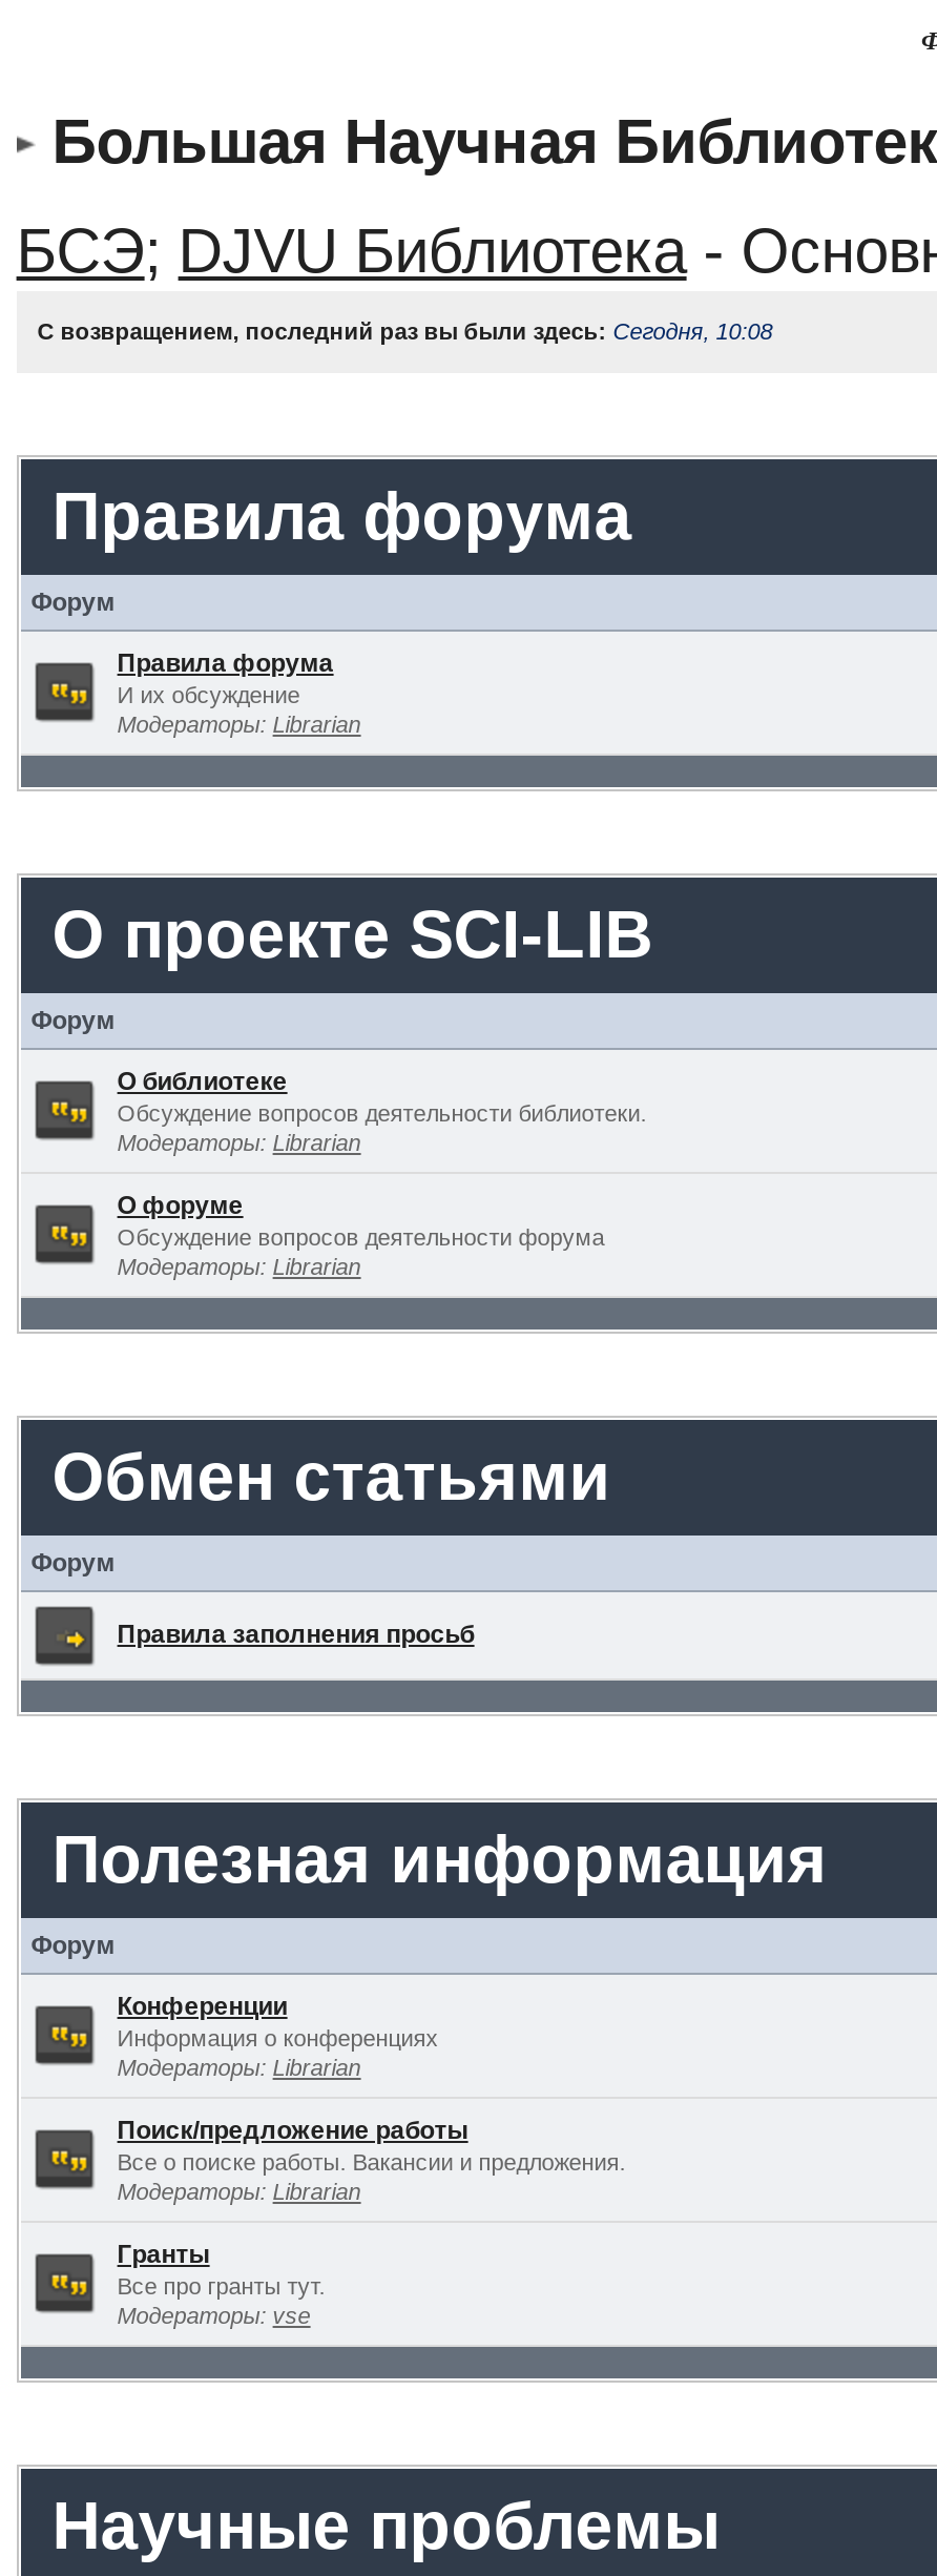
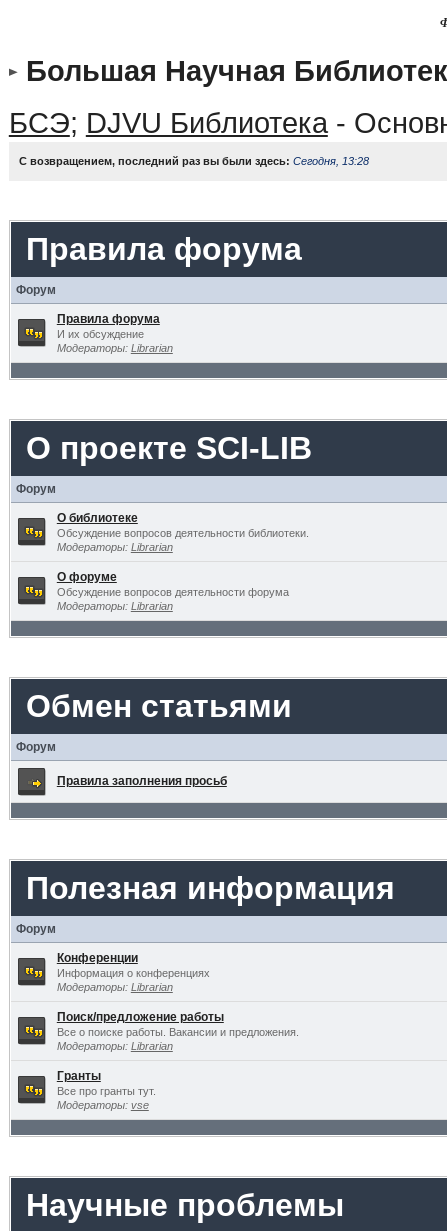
[37,318,773,344] С возвращением, последний раз вы были здесь: Сегодня, 10:08 -> [19,155,369,167] С возвращением, последний раз вы были здесь: Сегодня, 13:28

